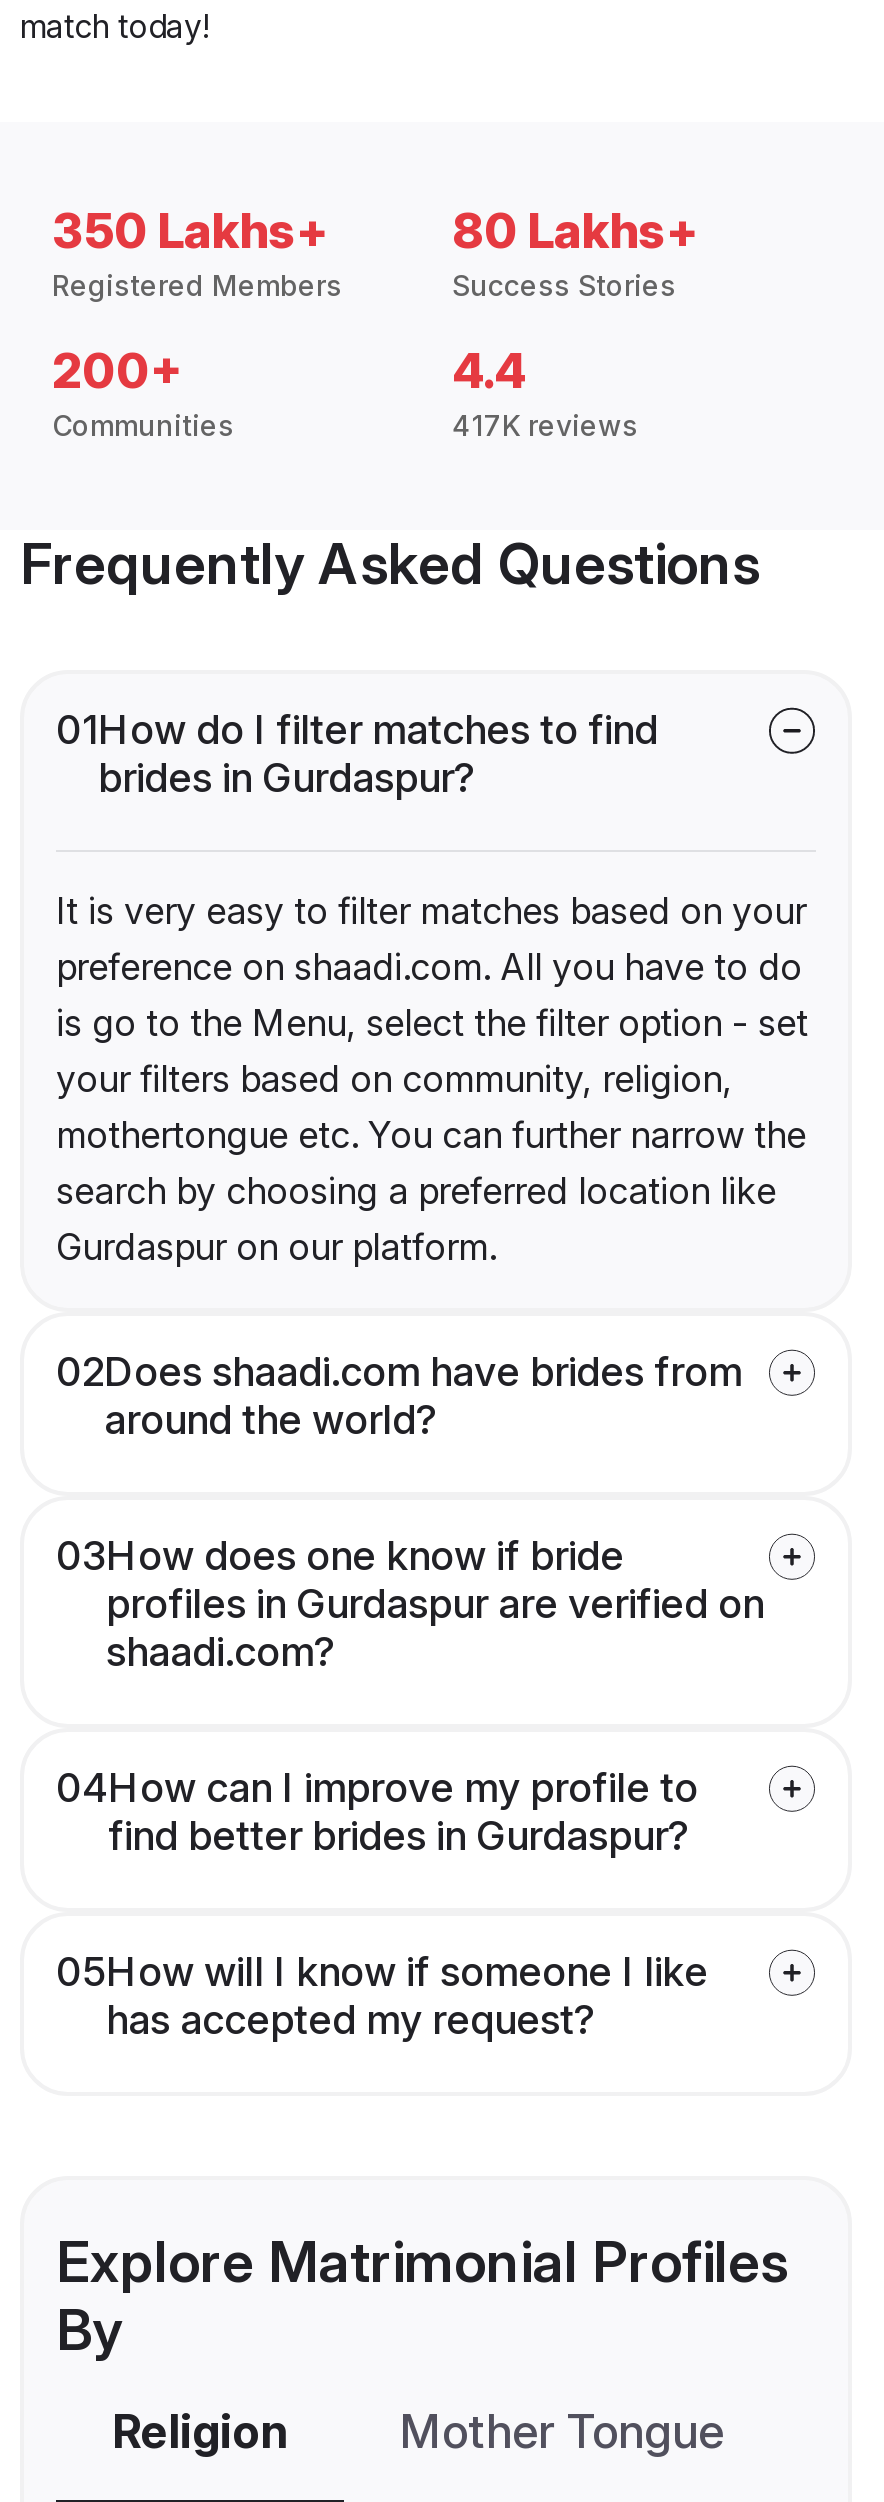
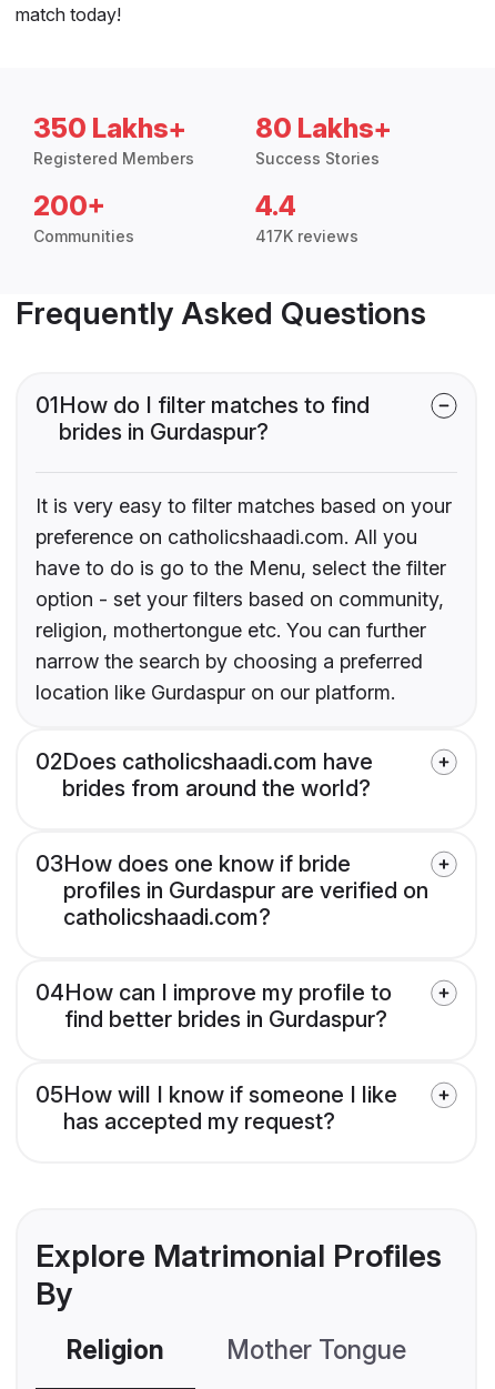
[56,947,808,1269] preference on shaadi.com. All you have to do | is go to the Menu, select the filter option - set | your filters based on community, religion, | mothertongue etc. You can further narrow the | search by choosing a preferred location like | Gurdaspur on our platform. -> [36,526,446,704] preference on catholicshaadi.com. All you | have to do is go to the Menu, select the filter | option - set your filters based on community, | religion, mothertongue etc. You can further | narrow the search by choosing a preferred | location like Gurdaspur on our platform.
[56,1349,742,1445] 02Does shaadi.com have brides from | around the world? -> [36,749,373,802] 02Does catholicshaadi.com have | brides from around the world?
[106,1629,336,1677] shaadi.com? -> [63,904,271,931] catholicshaadi.com?

